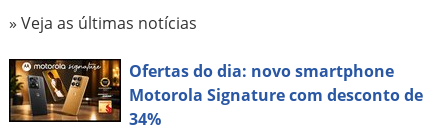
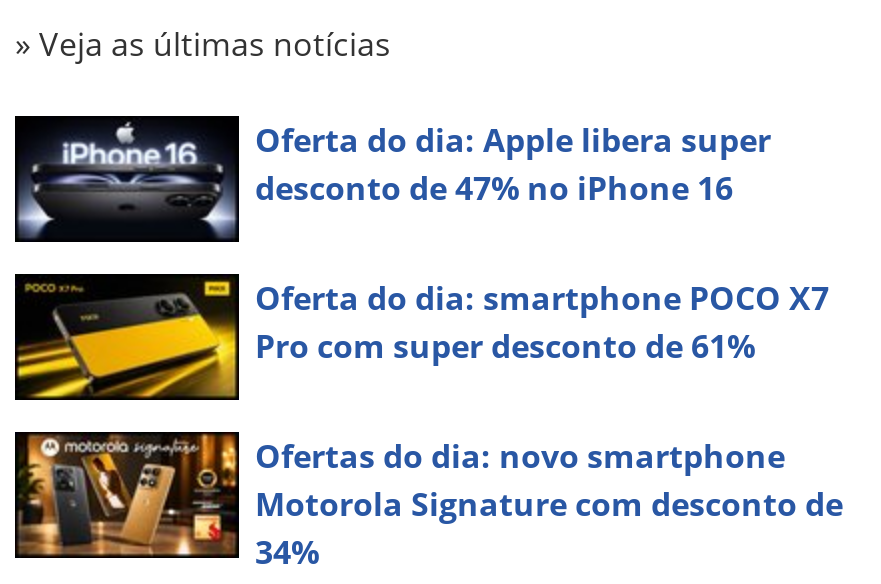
none -> [13,272,241,402] [image]
none -> [15,116,829,368] [image] | Oferta do dia: Apple libera super | desconto de 47% no iPhone 16 | Oferta do dia: smartphone POCO X7 | Pro com super desconto de 61%

